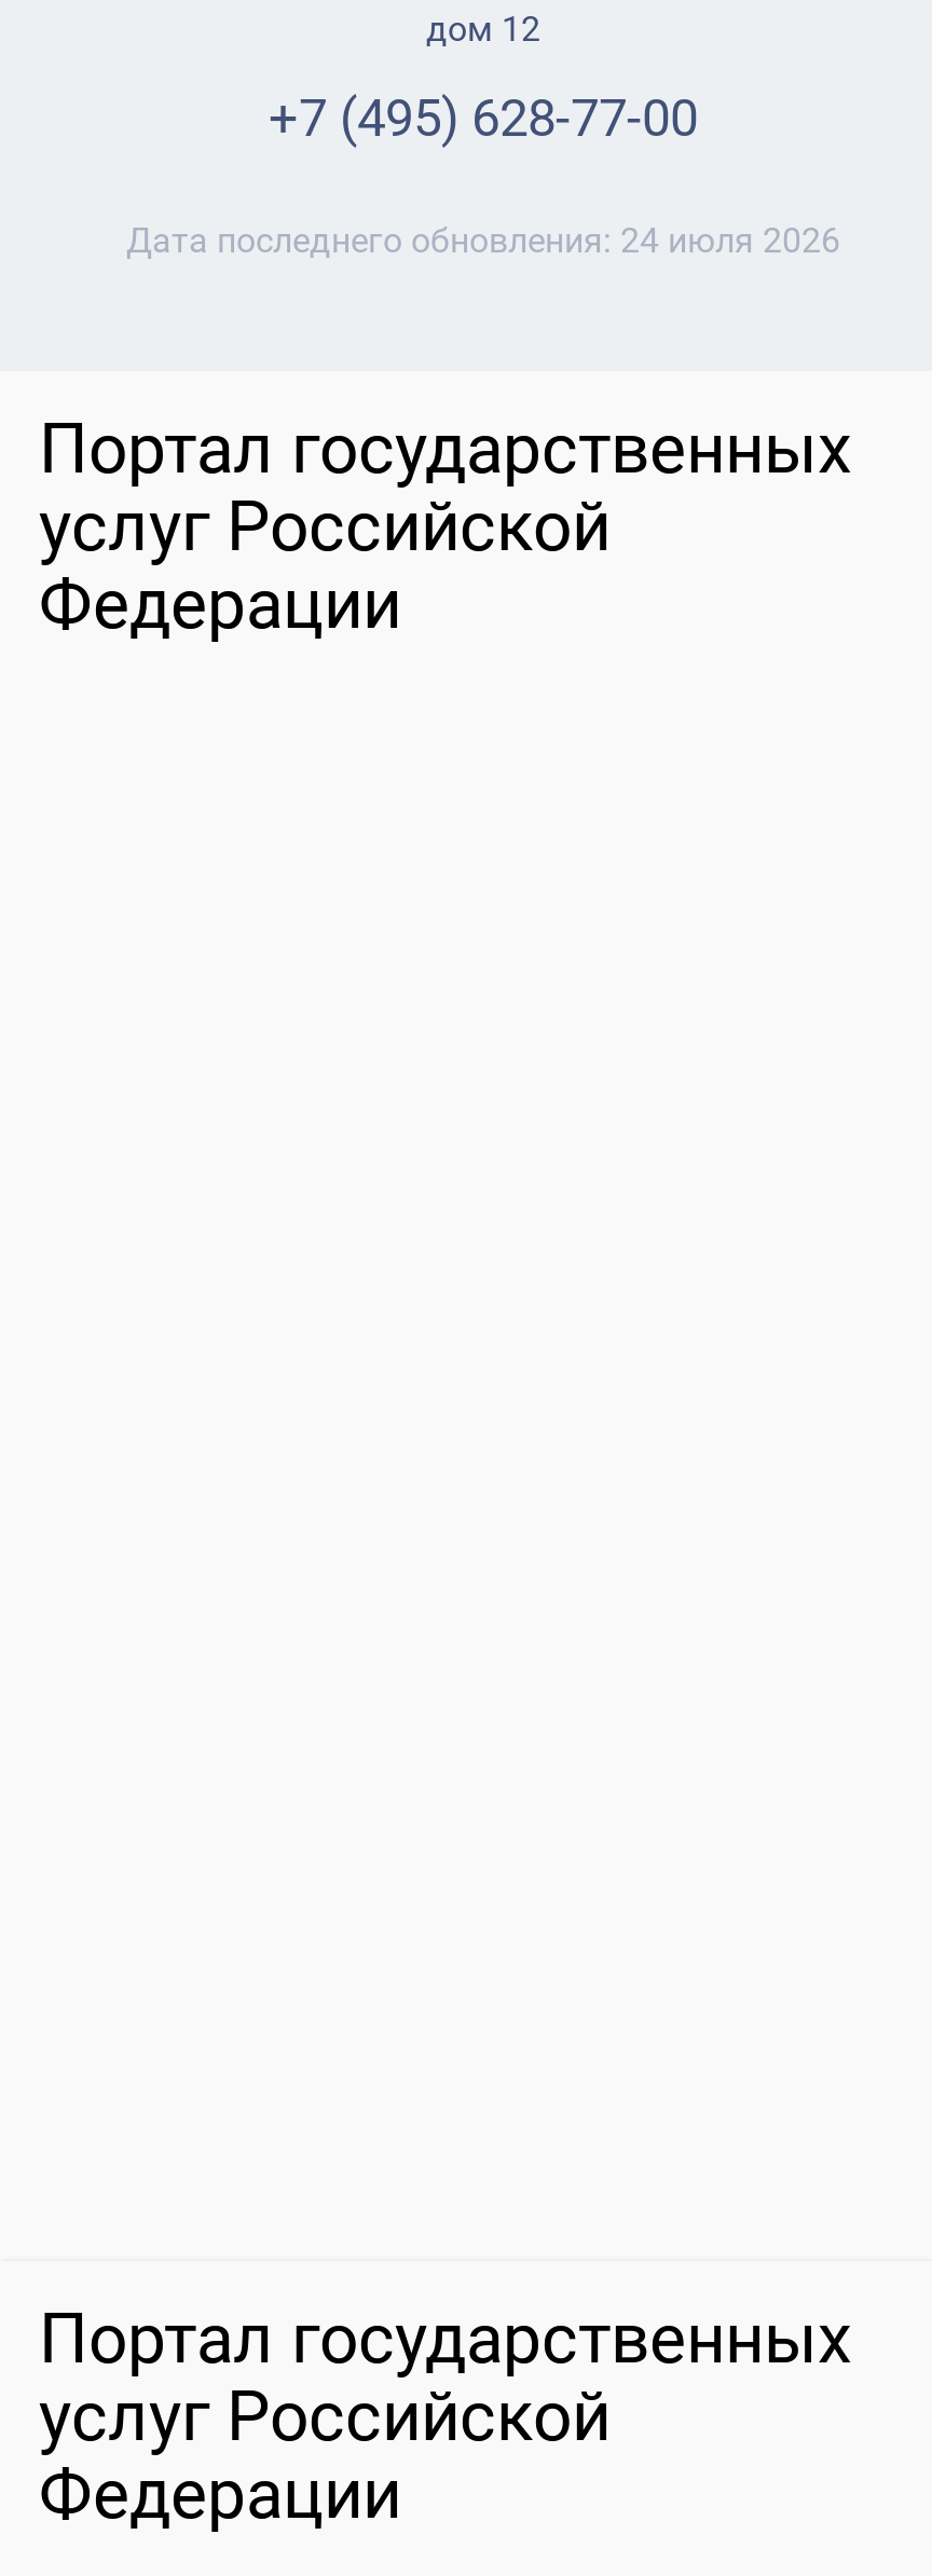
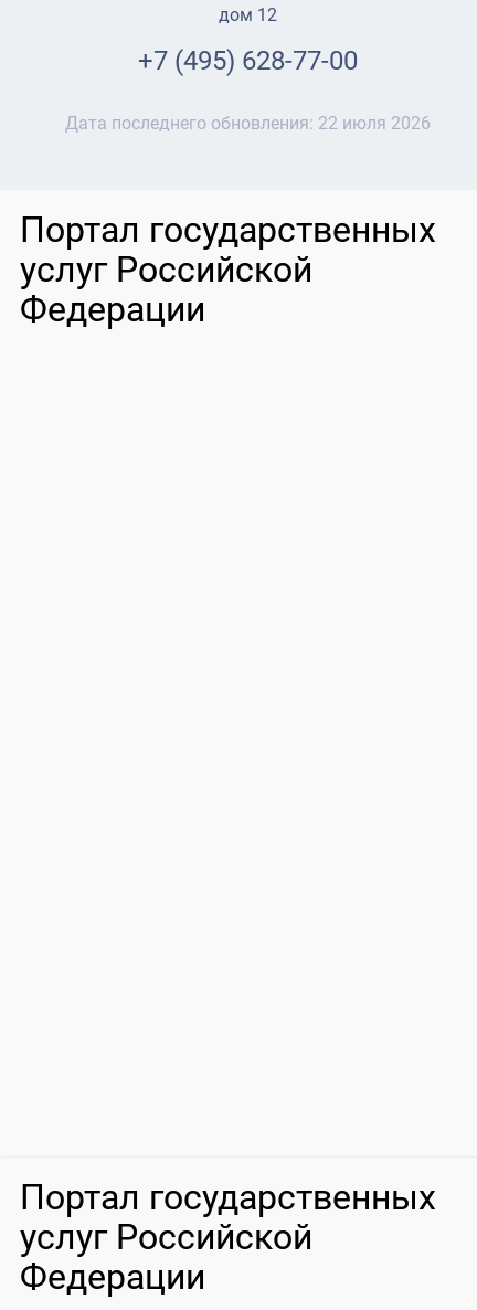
[126,220,840,261] Дата последнего обновления: 24 июля 2026 -> [65,113,430,134] Дата последнего обновления: 22 июля 2026

